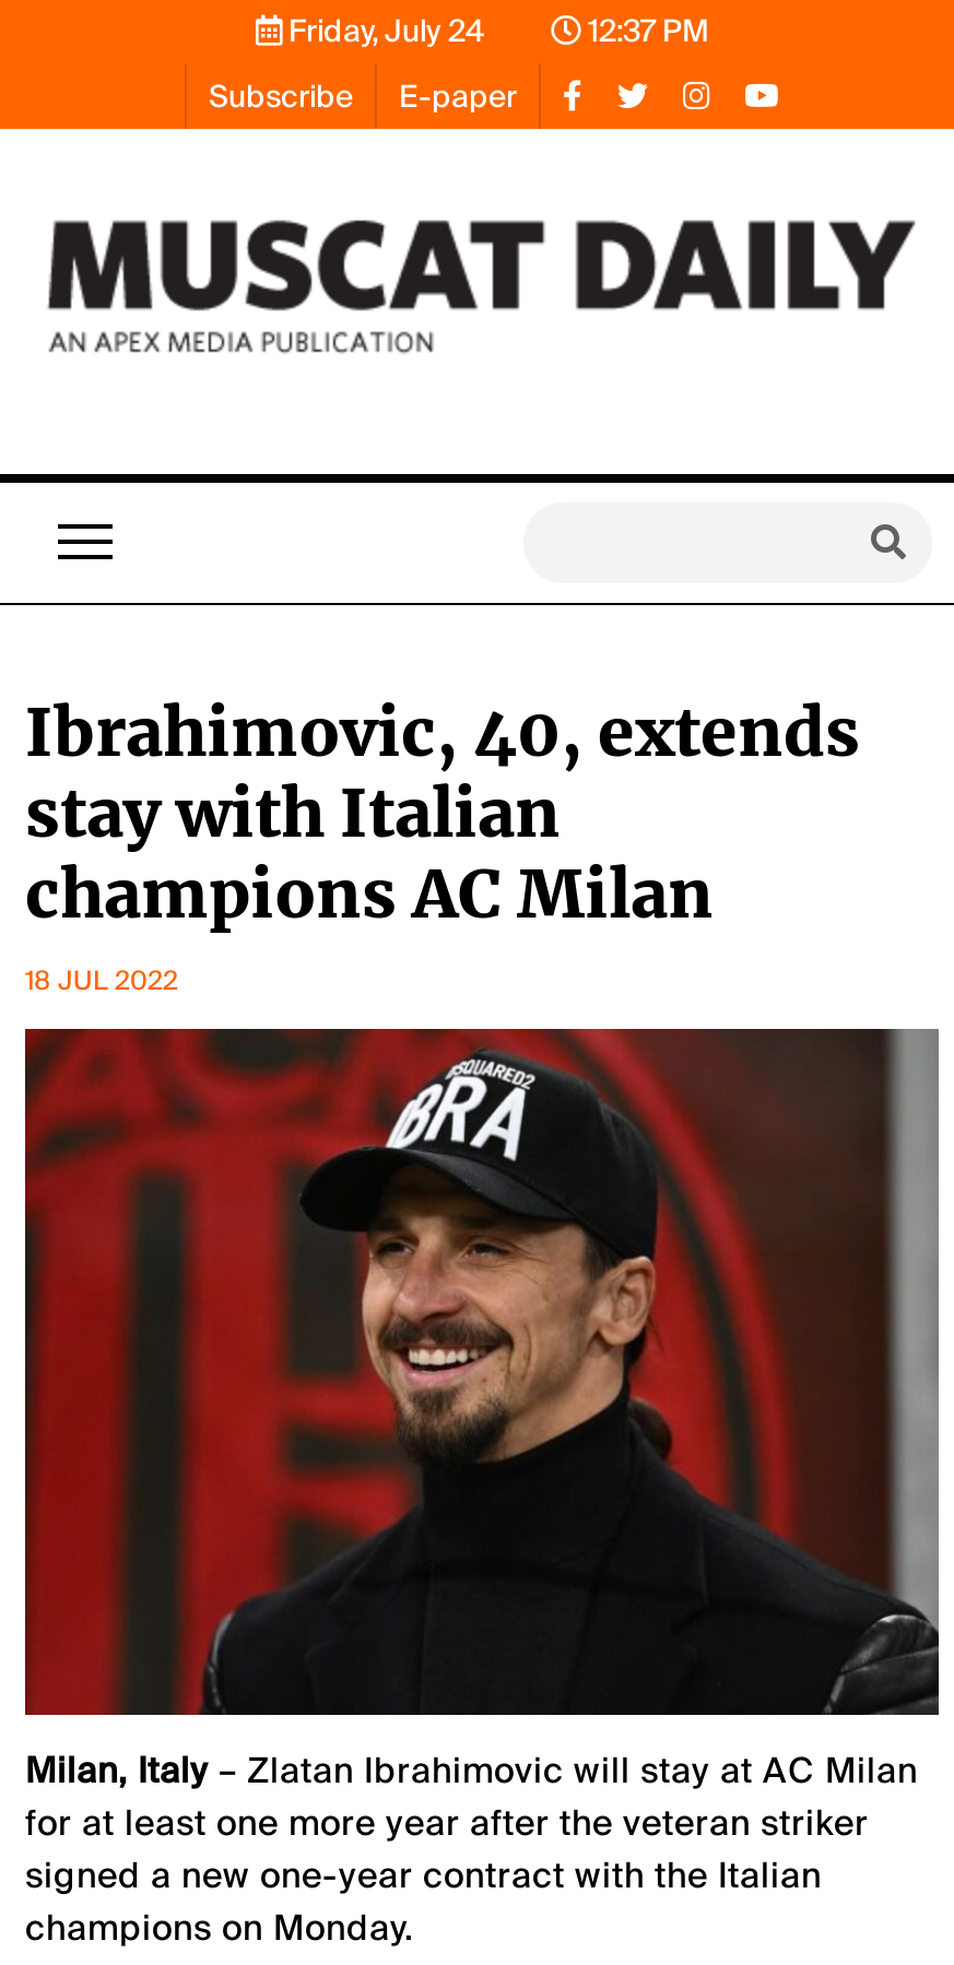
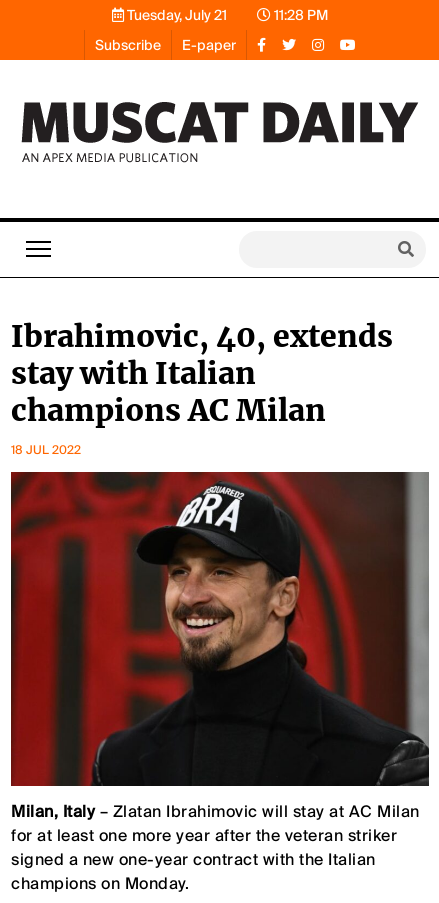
[282,11,485,50] Friday, July 24 -> [124,6,227,24] Tuesday, July 21
[581,11,708,50] 12:37 PM -> [271,6,328,24] 11:28 PM

